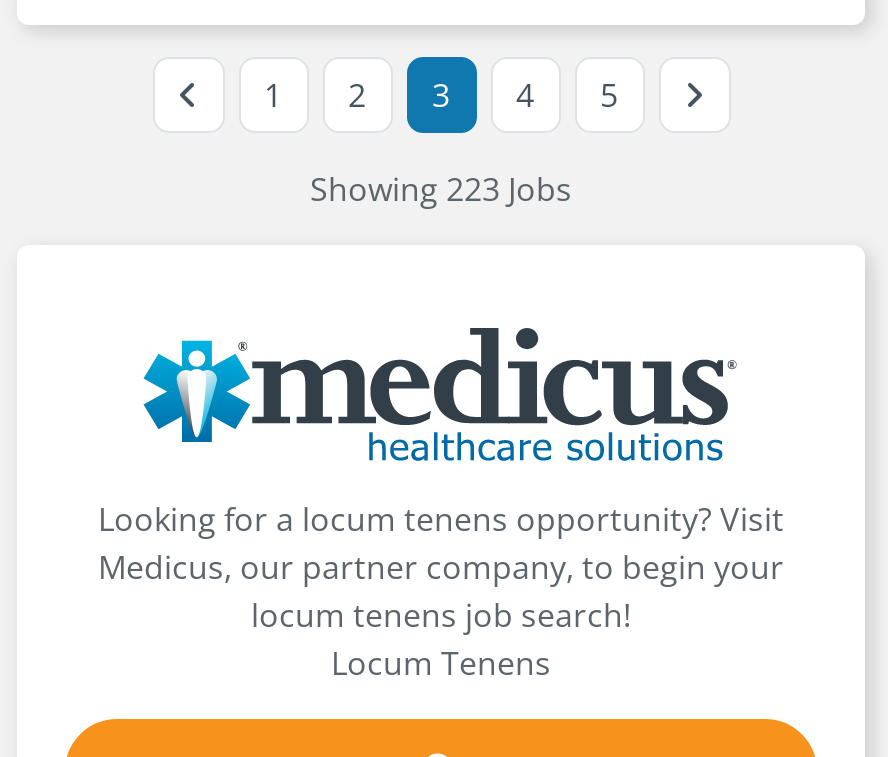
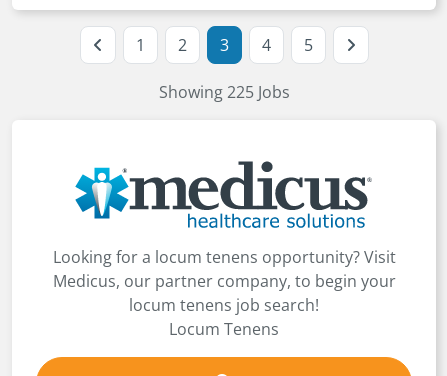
[310,167,572,211] Showing 223 Jobs -> [158,81,289,103] Showing 225 Jobs

